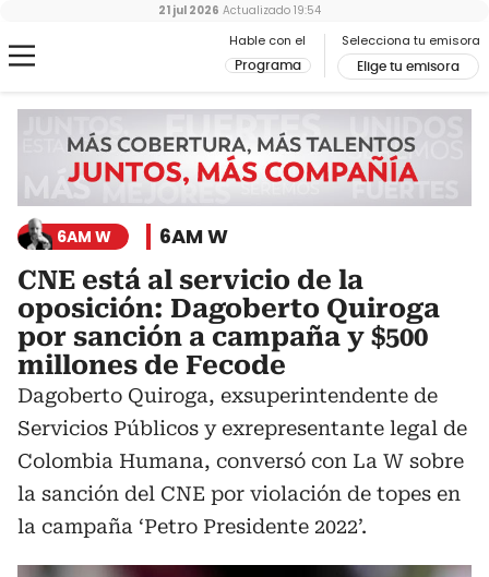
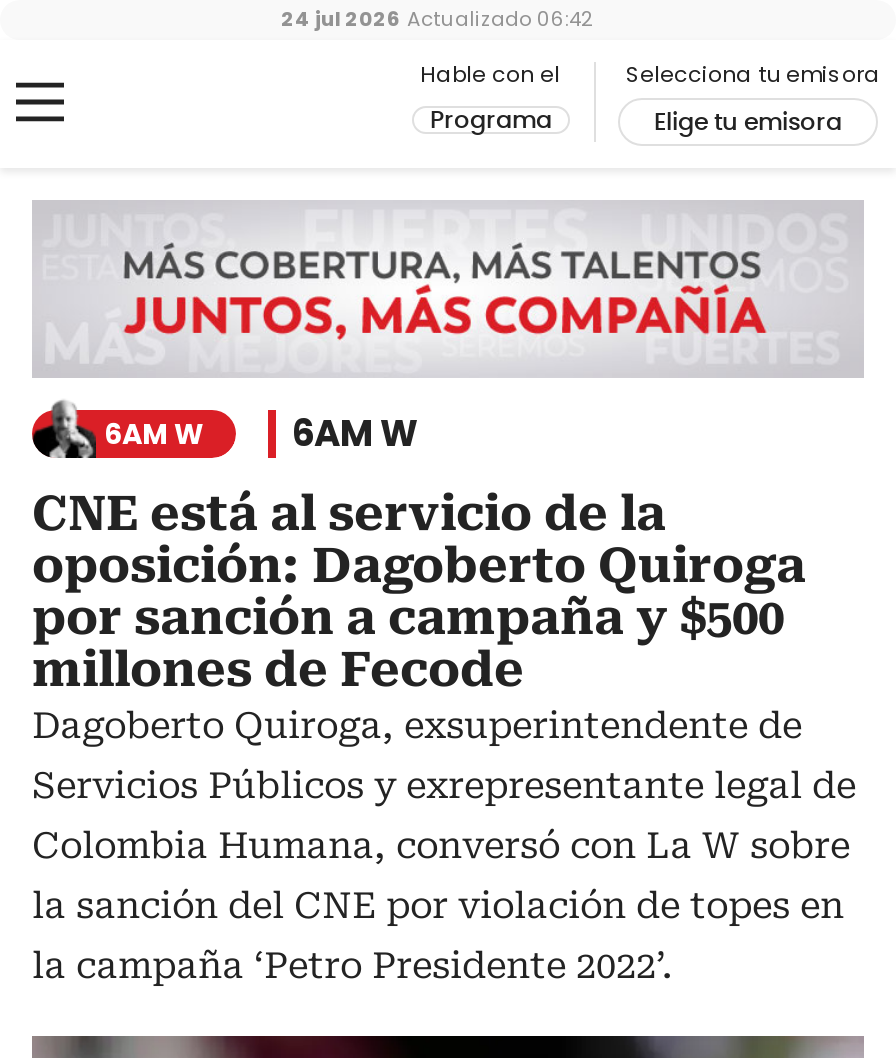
[158,2,320,19] 21 jul 2026 Actualizado 19:54 -> [281,4,595,34] 24 jul 2026 Actualizado 06:42

